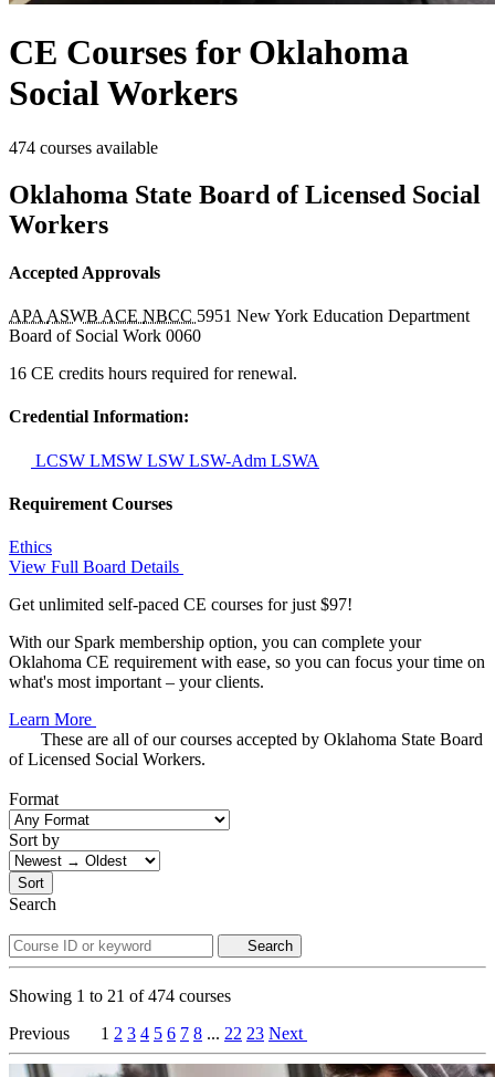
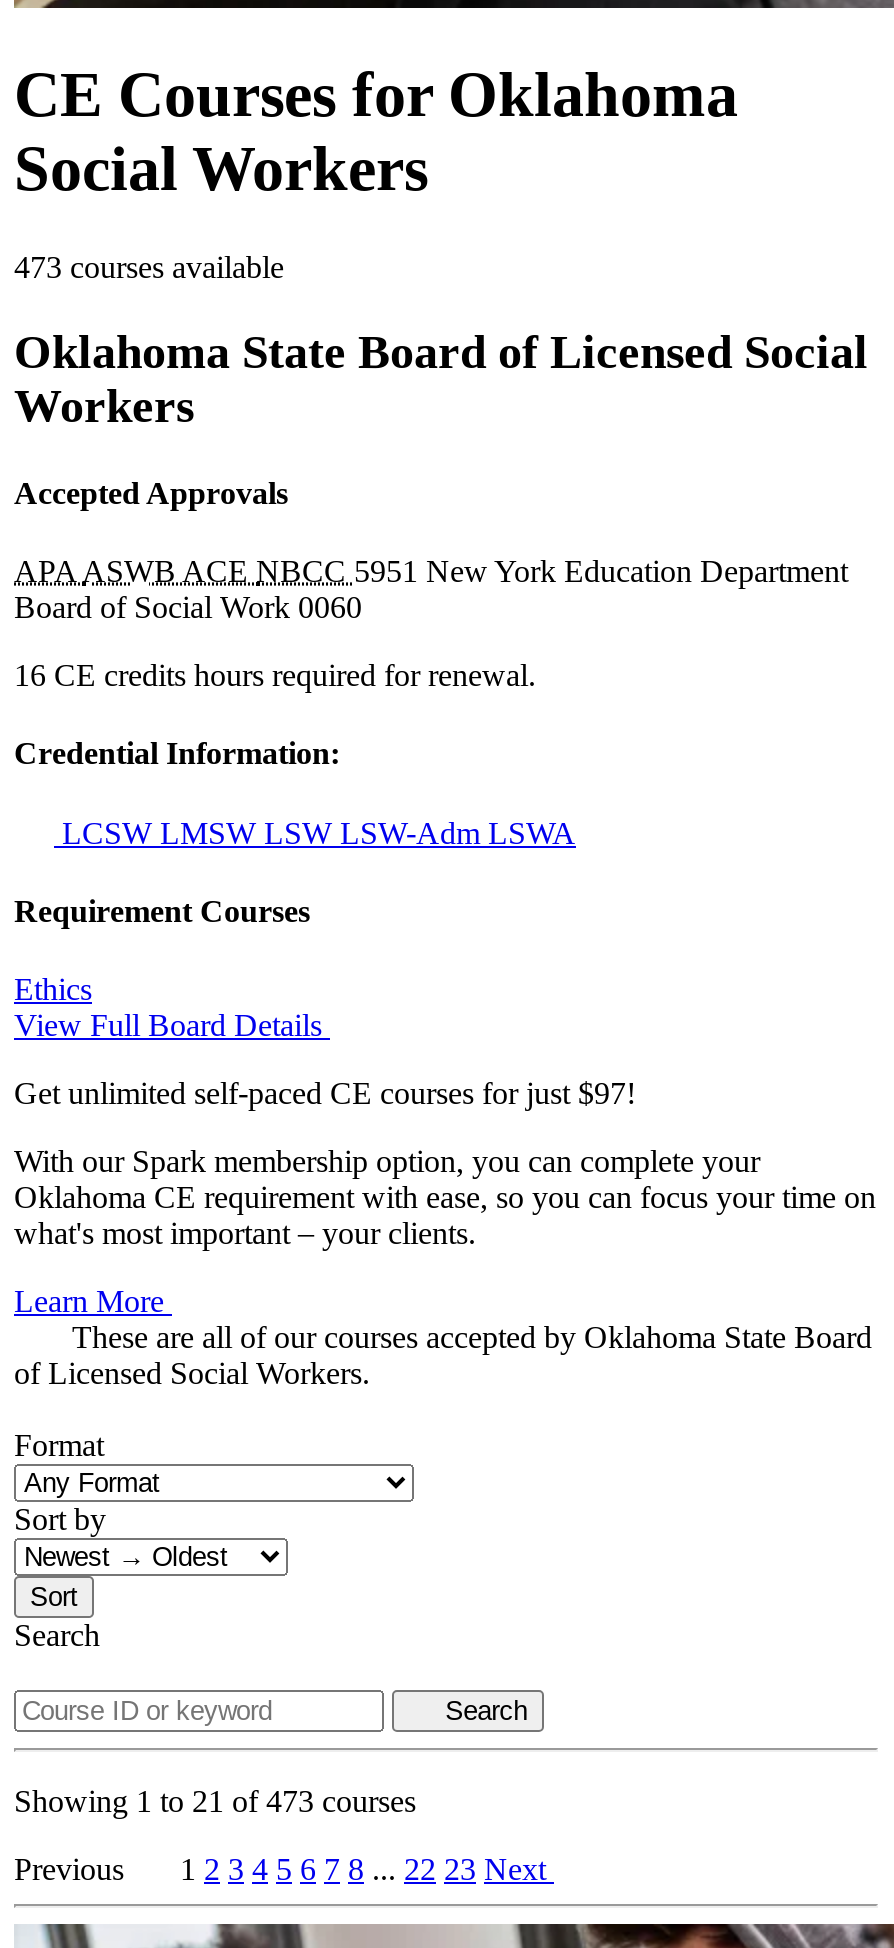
[9,138,158,157] 474 courses available -> [14,249,284,283] 473 courses available
[9,987,231,1005] Showing 1 to 21 of 474 courses -> [14,1784,416,1818] Showing 1 to 21 of 473 courses

